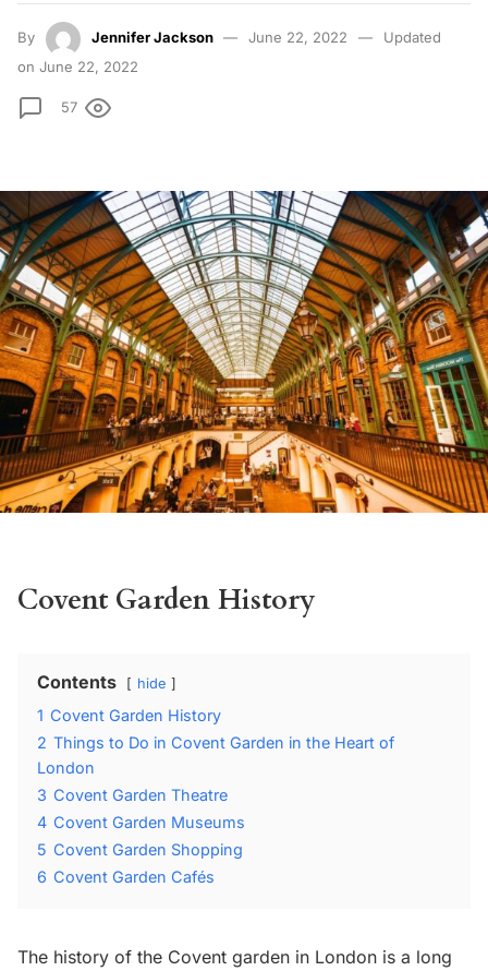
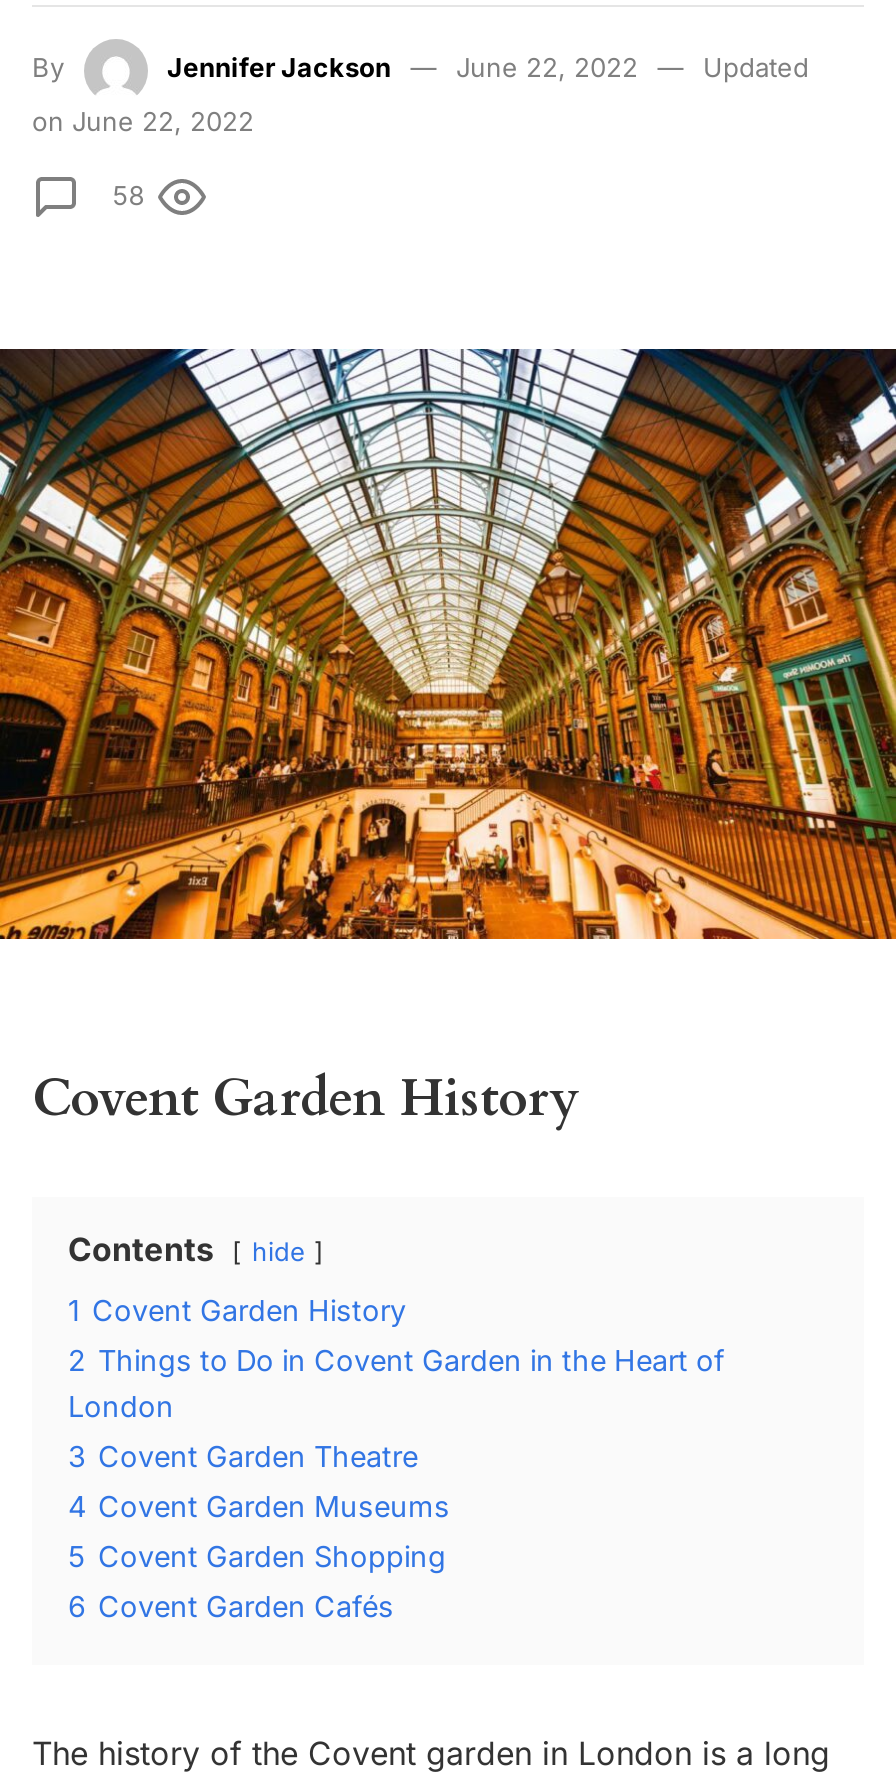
[61,98,78,116] 57 -> [112,179,144,211] 58

